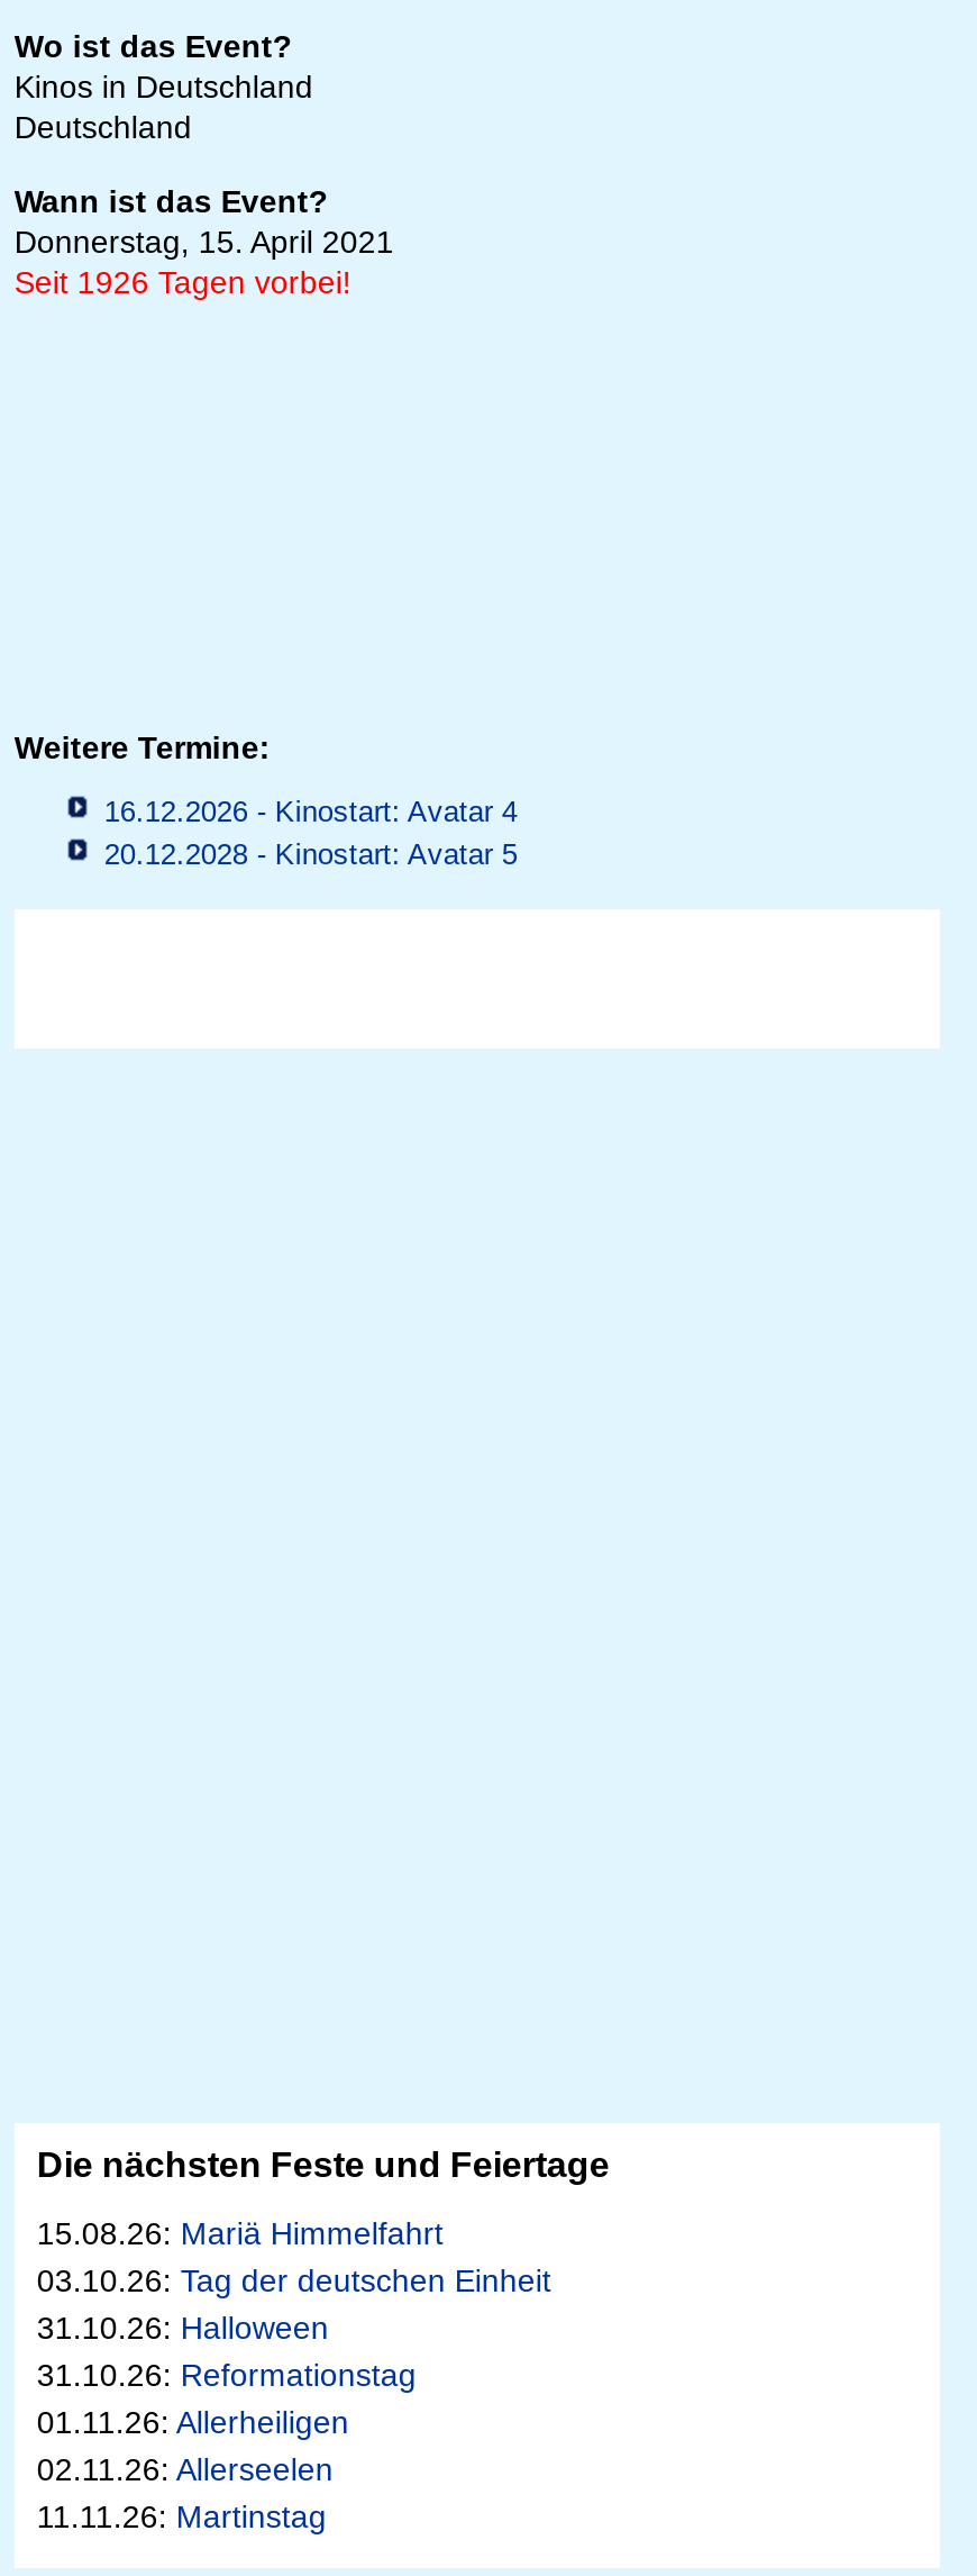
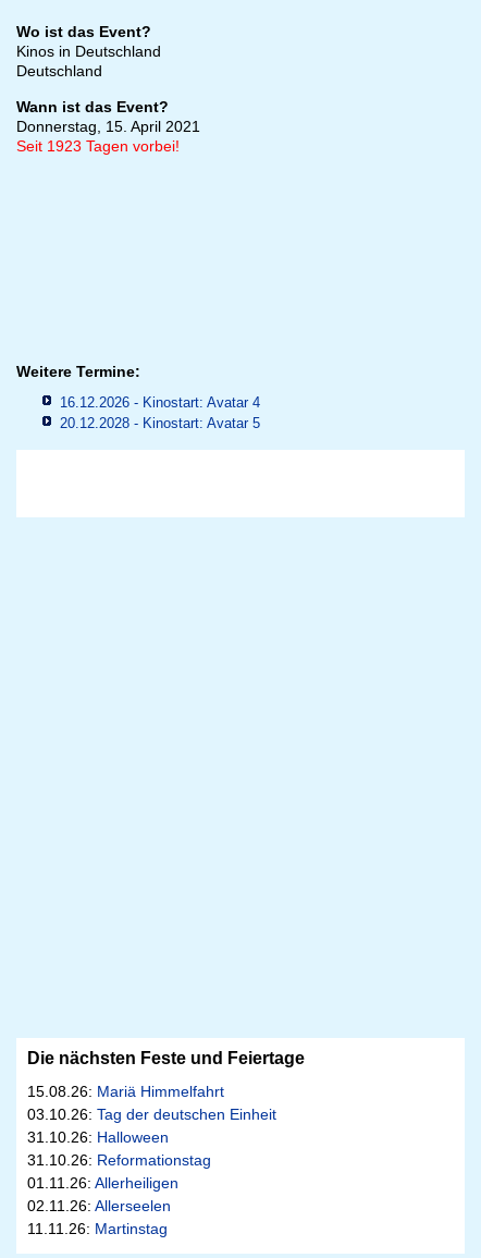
[14,263,351,299] Seit 1926 Tagen vorbei! -> [16,137,179,154] Seit 1923 Tagen vorbei!

